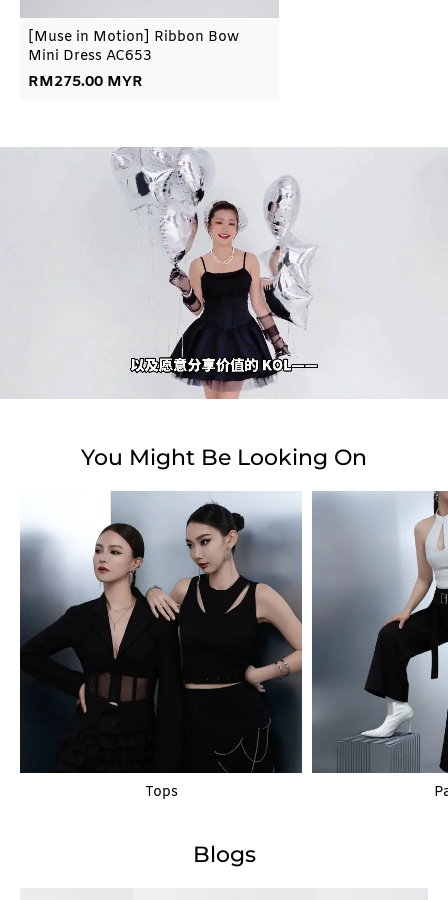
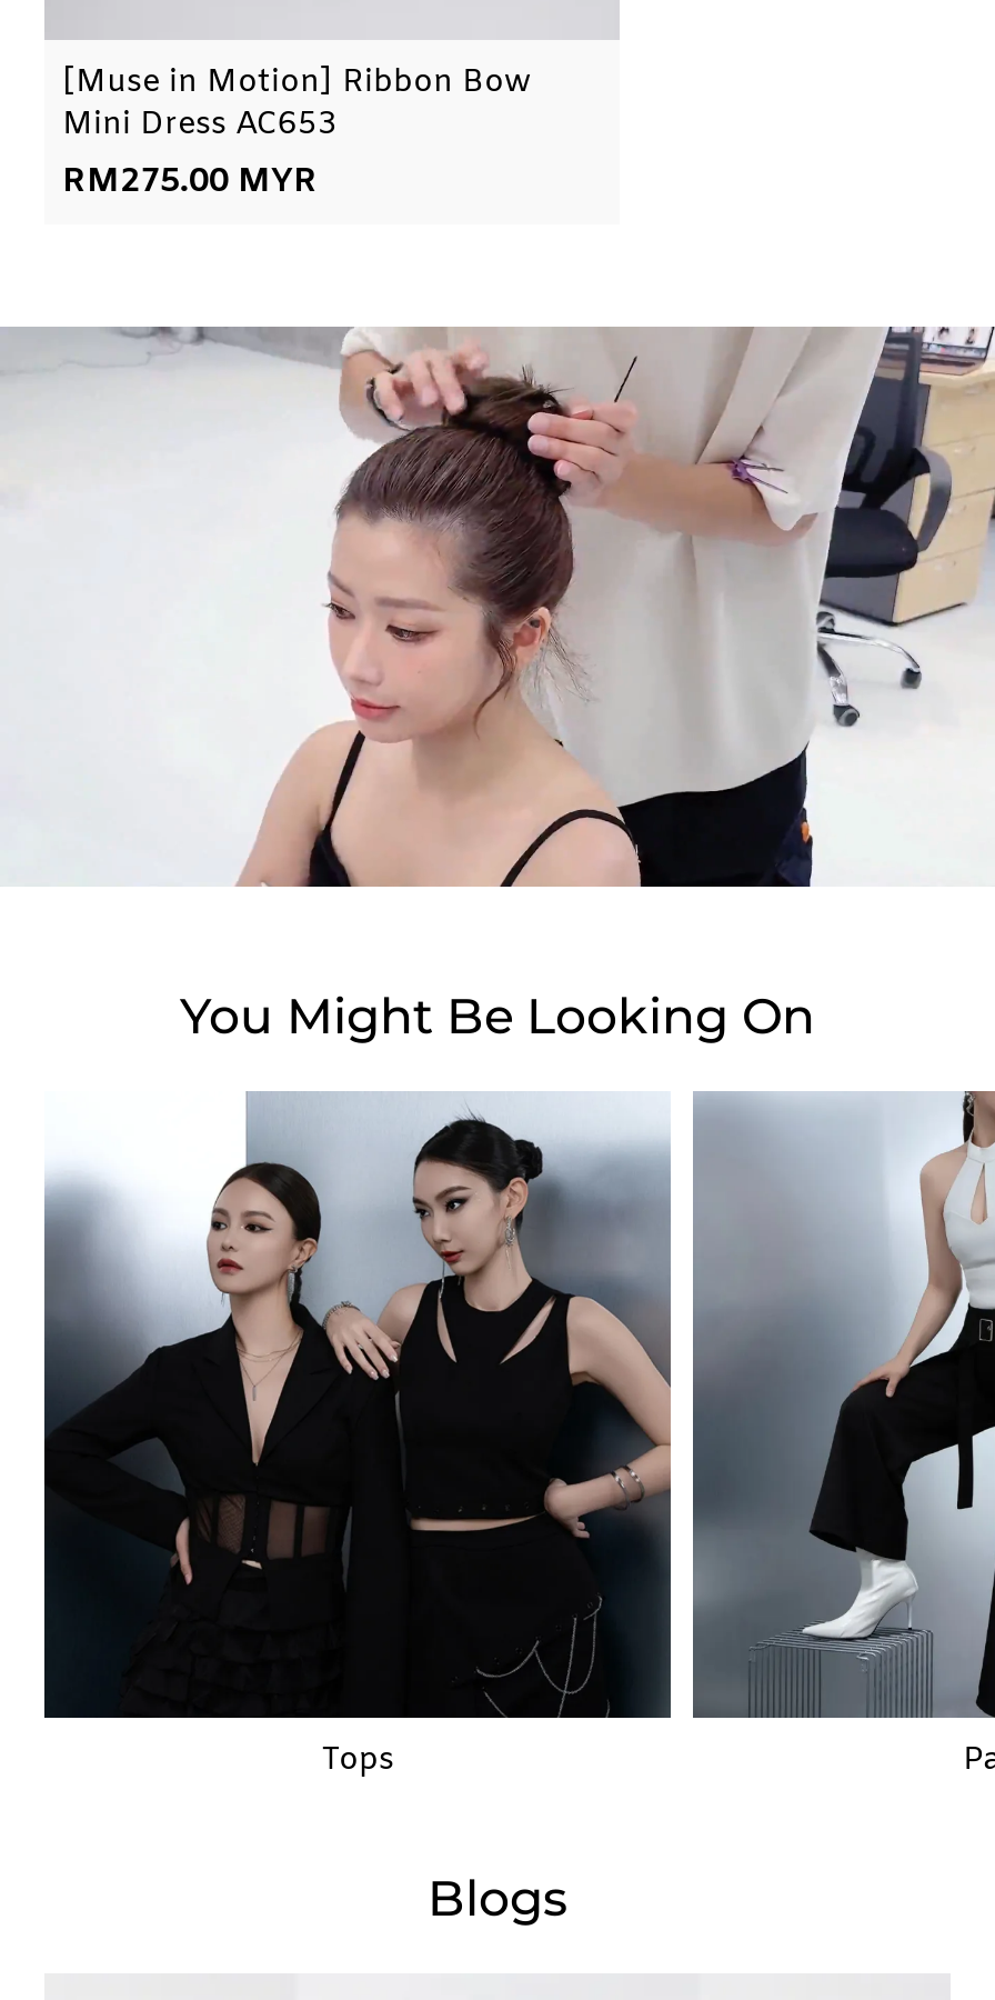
[45,148,445,399] [image] -> [7,327,988,889] [image]

